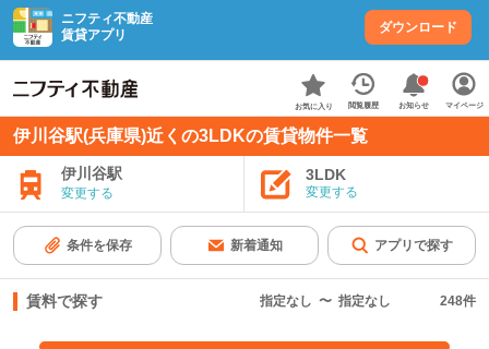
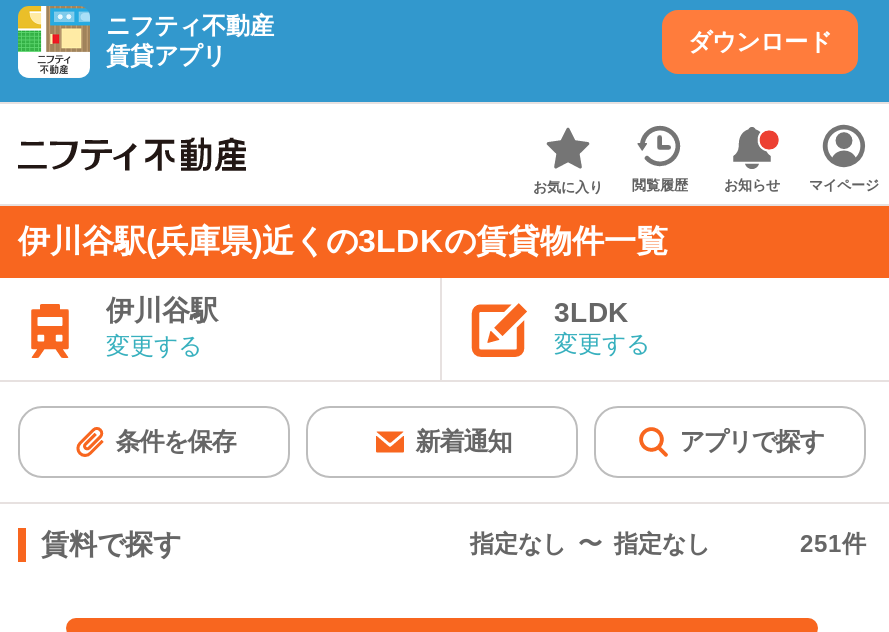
[440,293,476,309] 248件 -> [800,530,866,558] 251件

